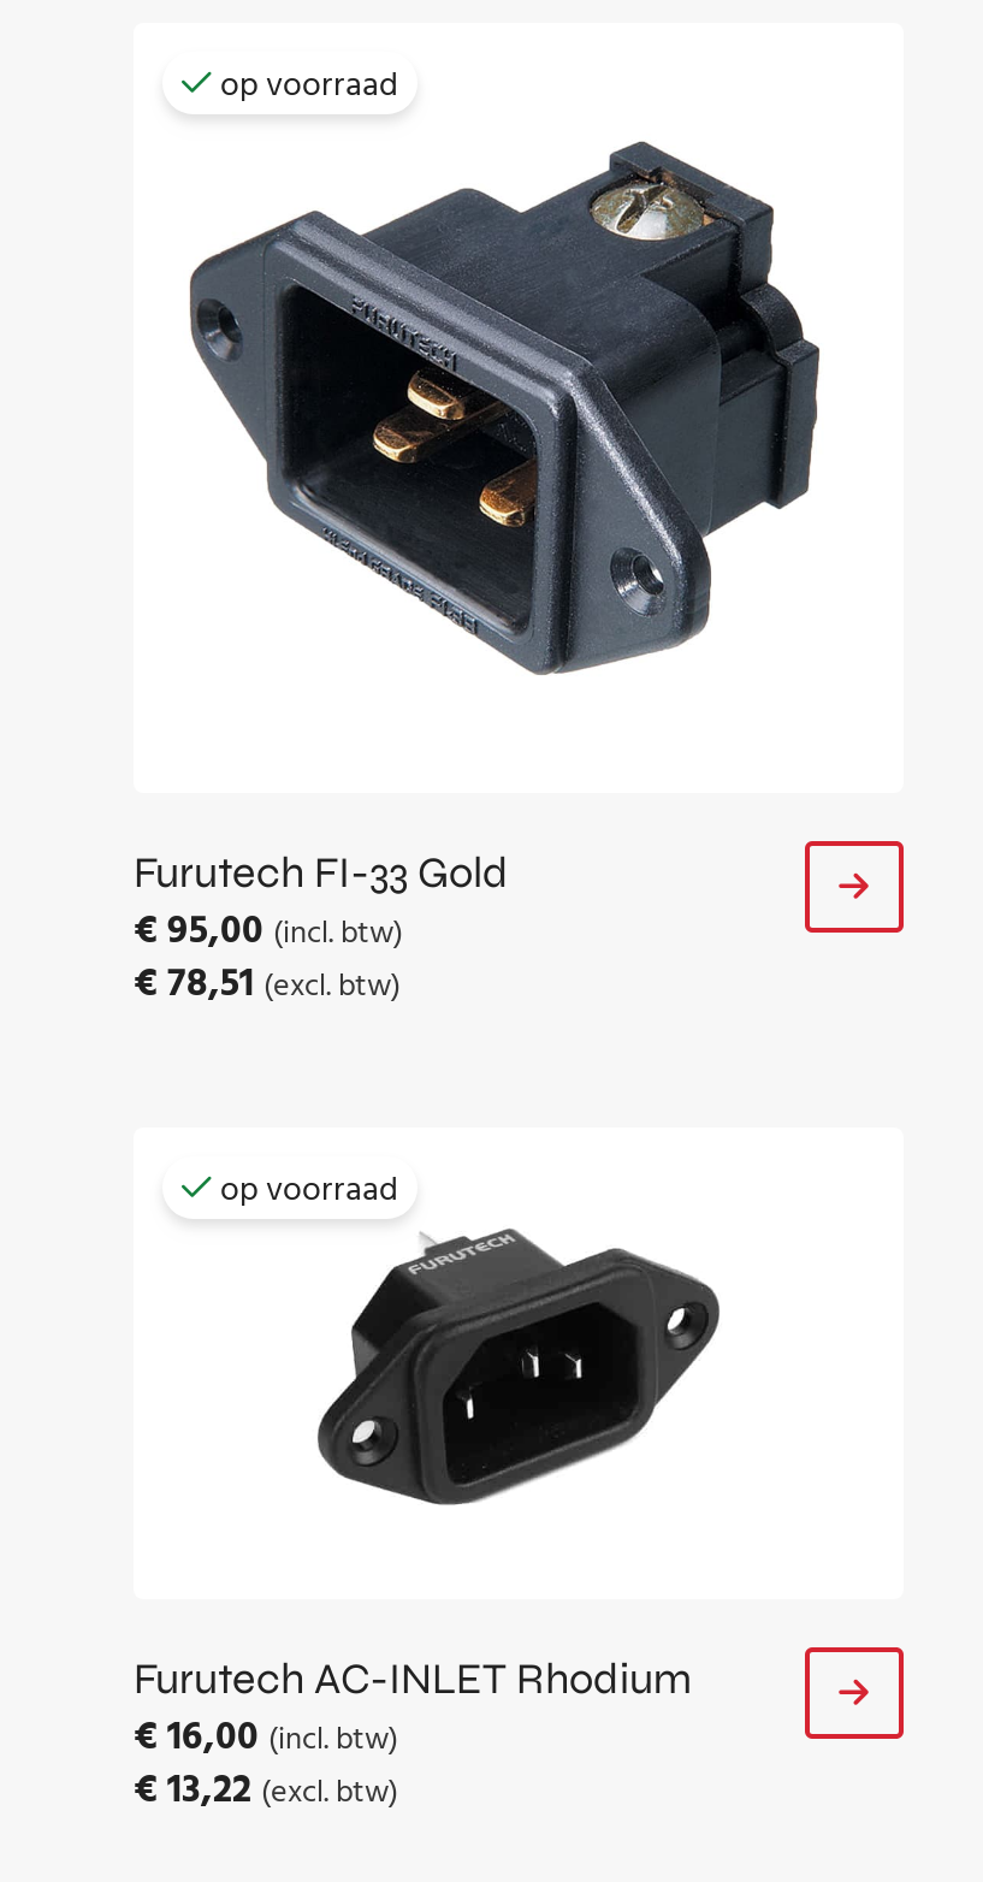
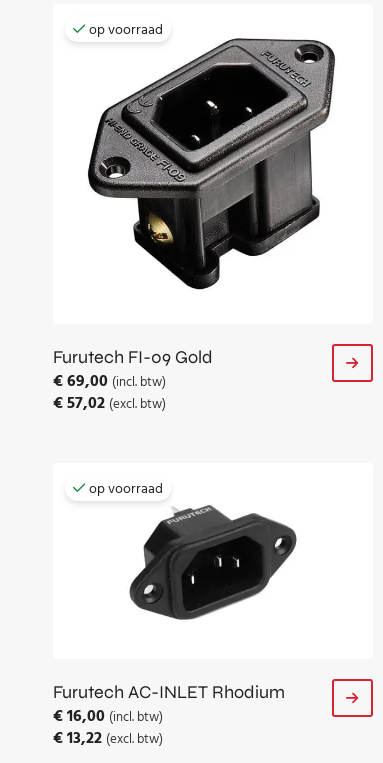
[186,105,822,709] [image] -> [76,37,338,290] [image]
[134,847,509,900] Furutech FI-33 Gold -> [53,346,213,368] Furutech FI-09 Gold
[134,902,403,965] €95,00 (incl. btw) -> [53,369,166,395] €69,00 (incl. btw)
[134,955,401,1018] €78,51 (excl. btw) -> [53,391,166,417] €57,02 (excl. btw)

